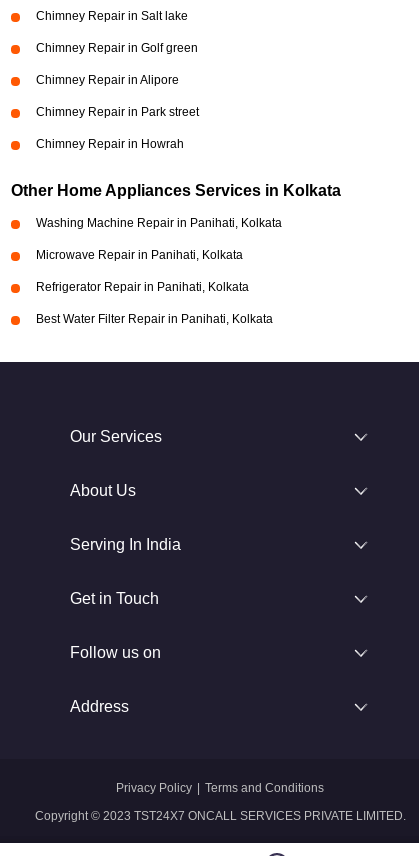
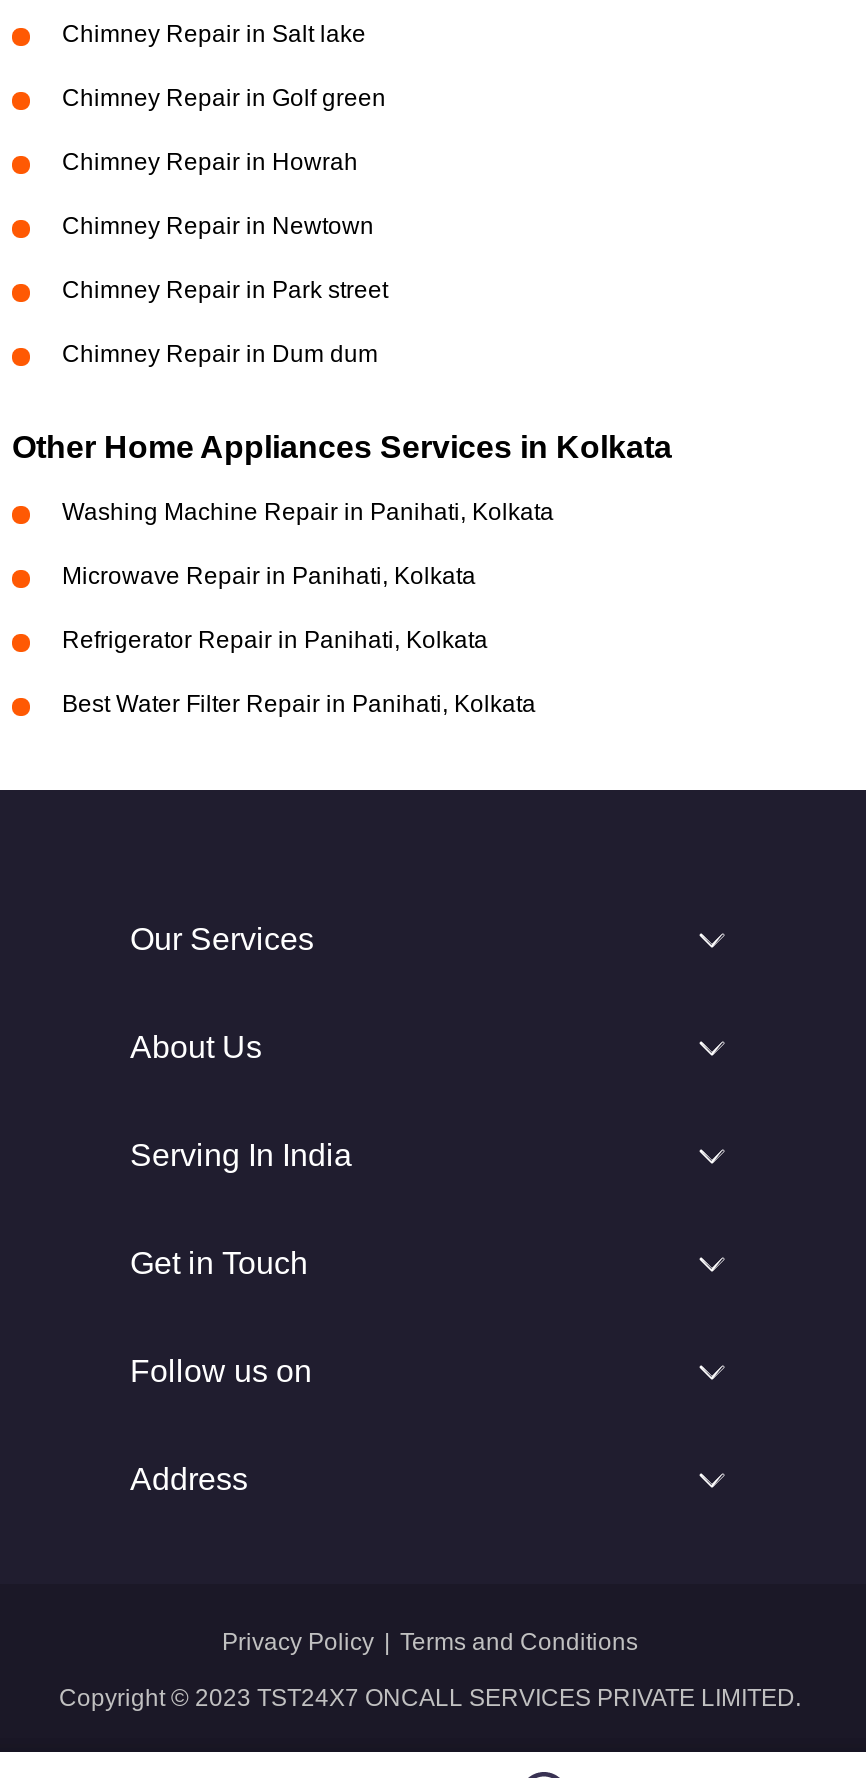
[36,73,179,87] Chimney Repair in Alipore -> [62,212,374,240] Chimney Repair in Newtown
none -> [62,340,378,368] Chimney Repair in Dum dum
moved [36,137,184,151] -> [62,148,358,176]: Chimney Repair in Howrah

